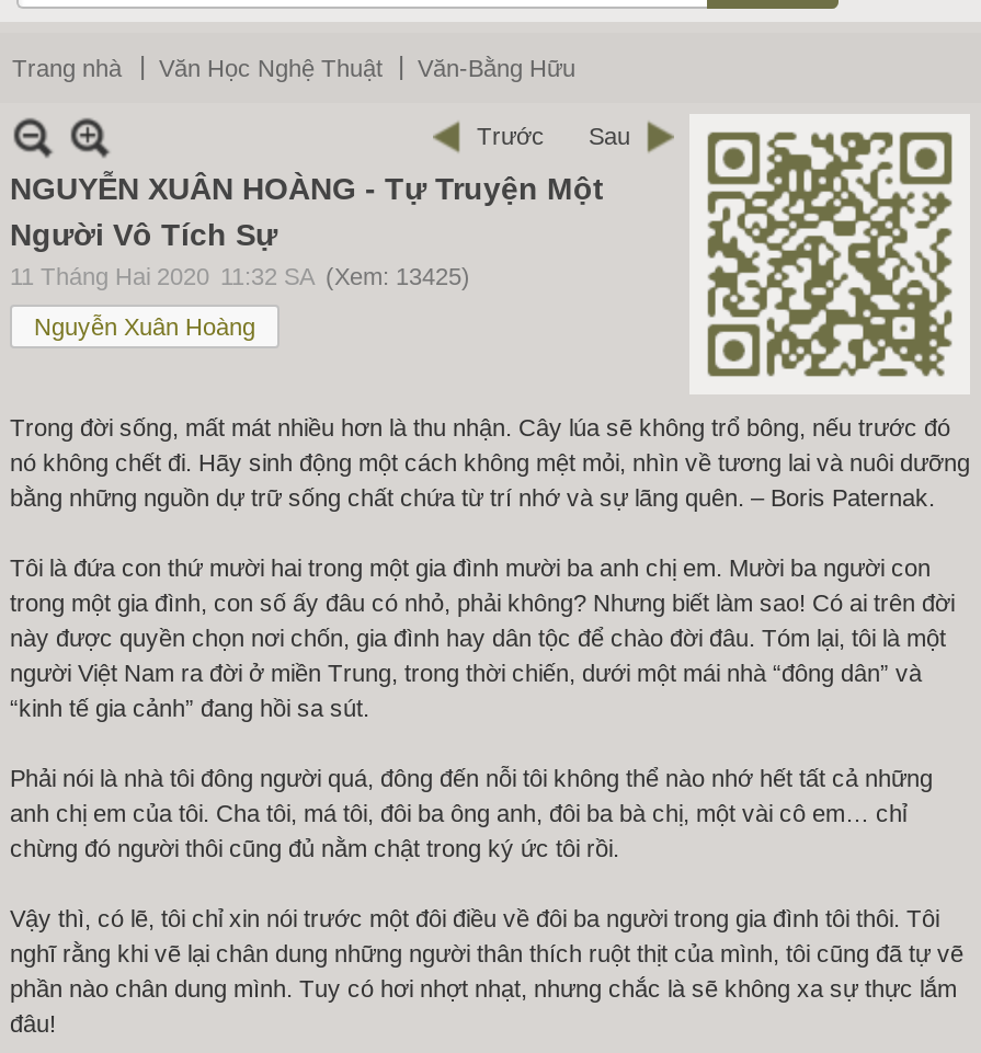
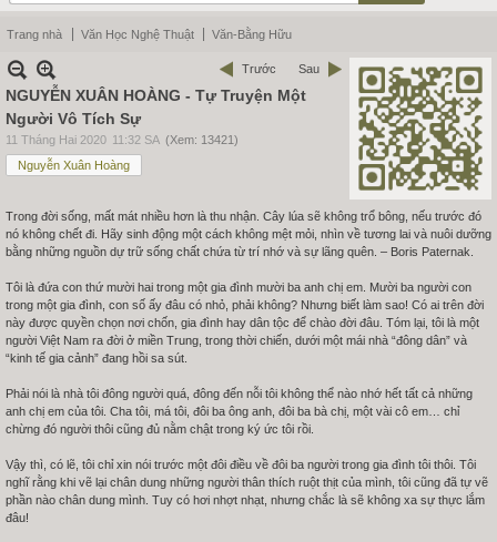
[10,263,470,289] 11 Tháng Hai 2020 11:32 SA (Xem: 13425) -> [6,133,239,146] 11 Tháng Hai 2020 11:32 SA (Xem: 13421)

